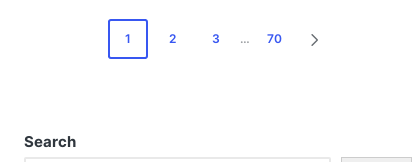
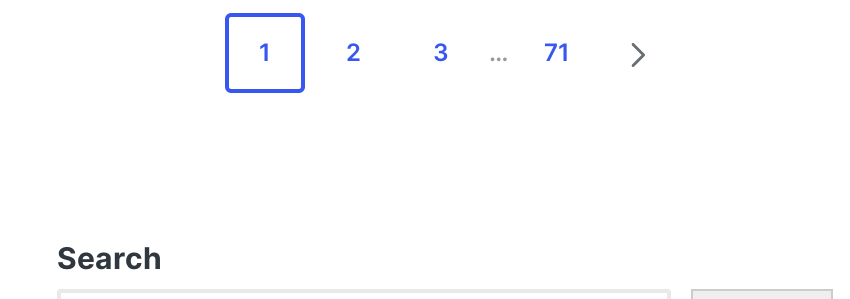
[266,31,281,46] 70 -> [544,37,570,67] 71

